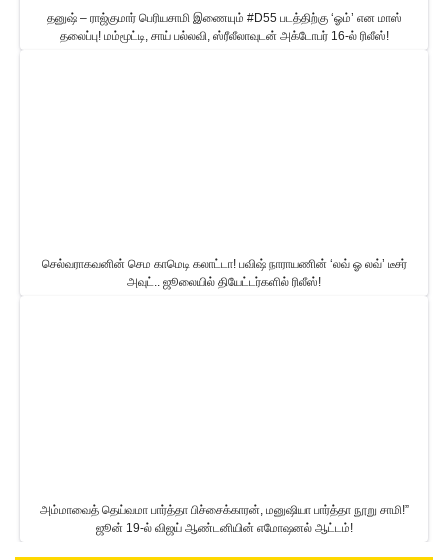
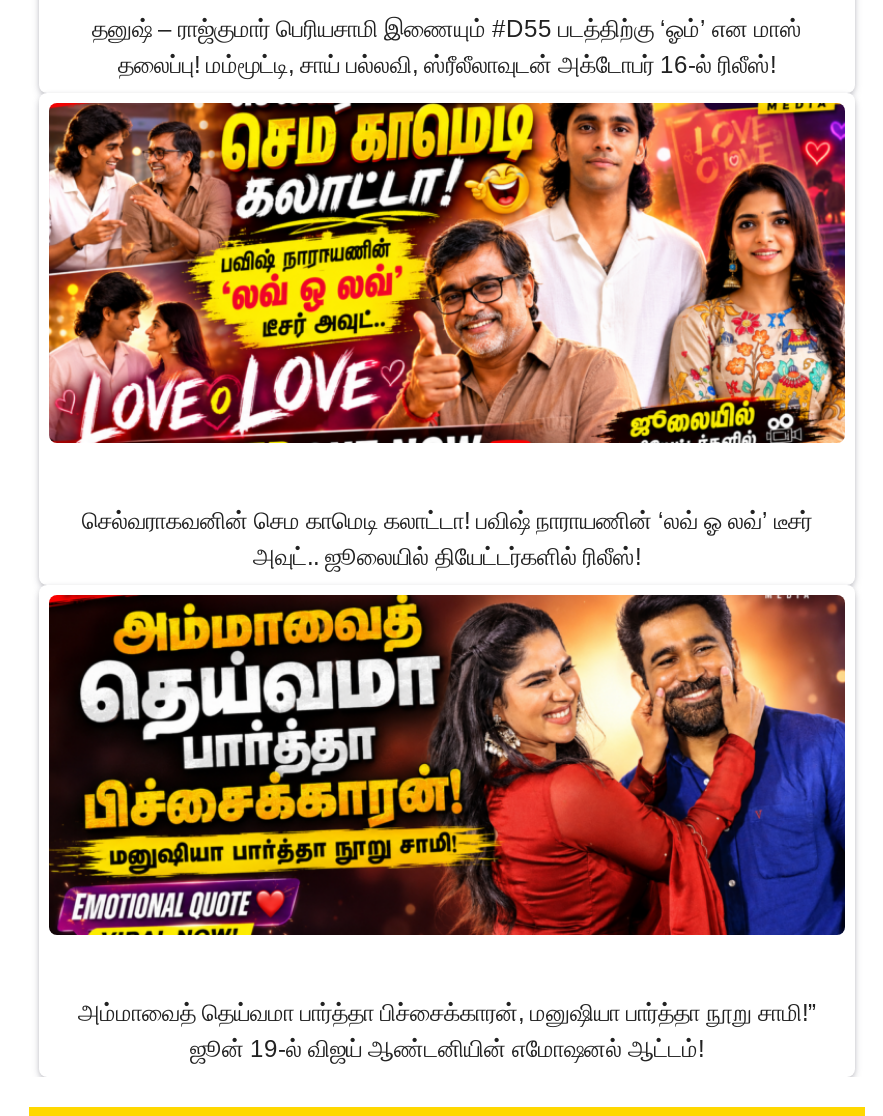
none -> [47,100,847,446] [image]
none -> [47,592,847,938] [image]

